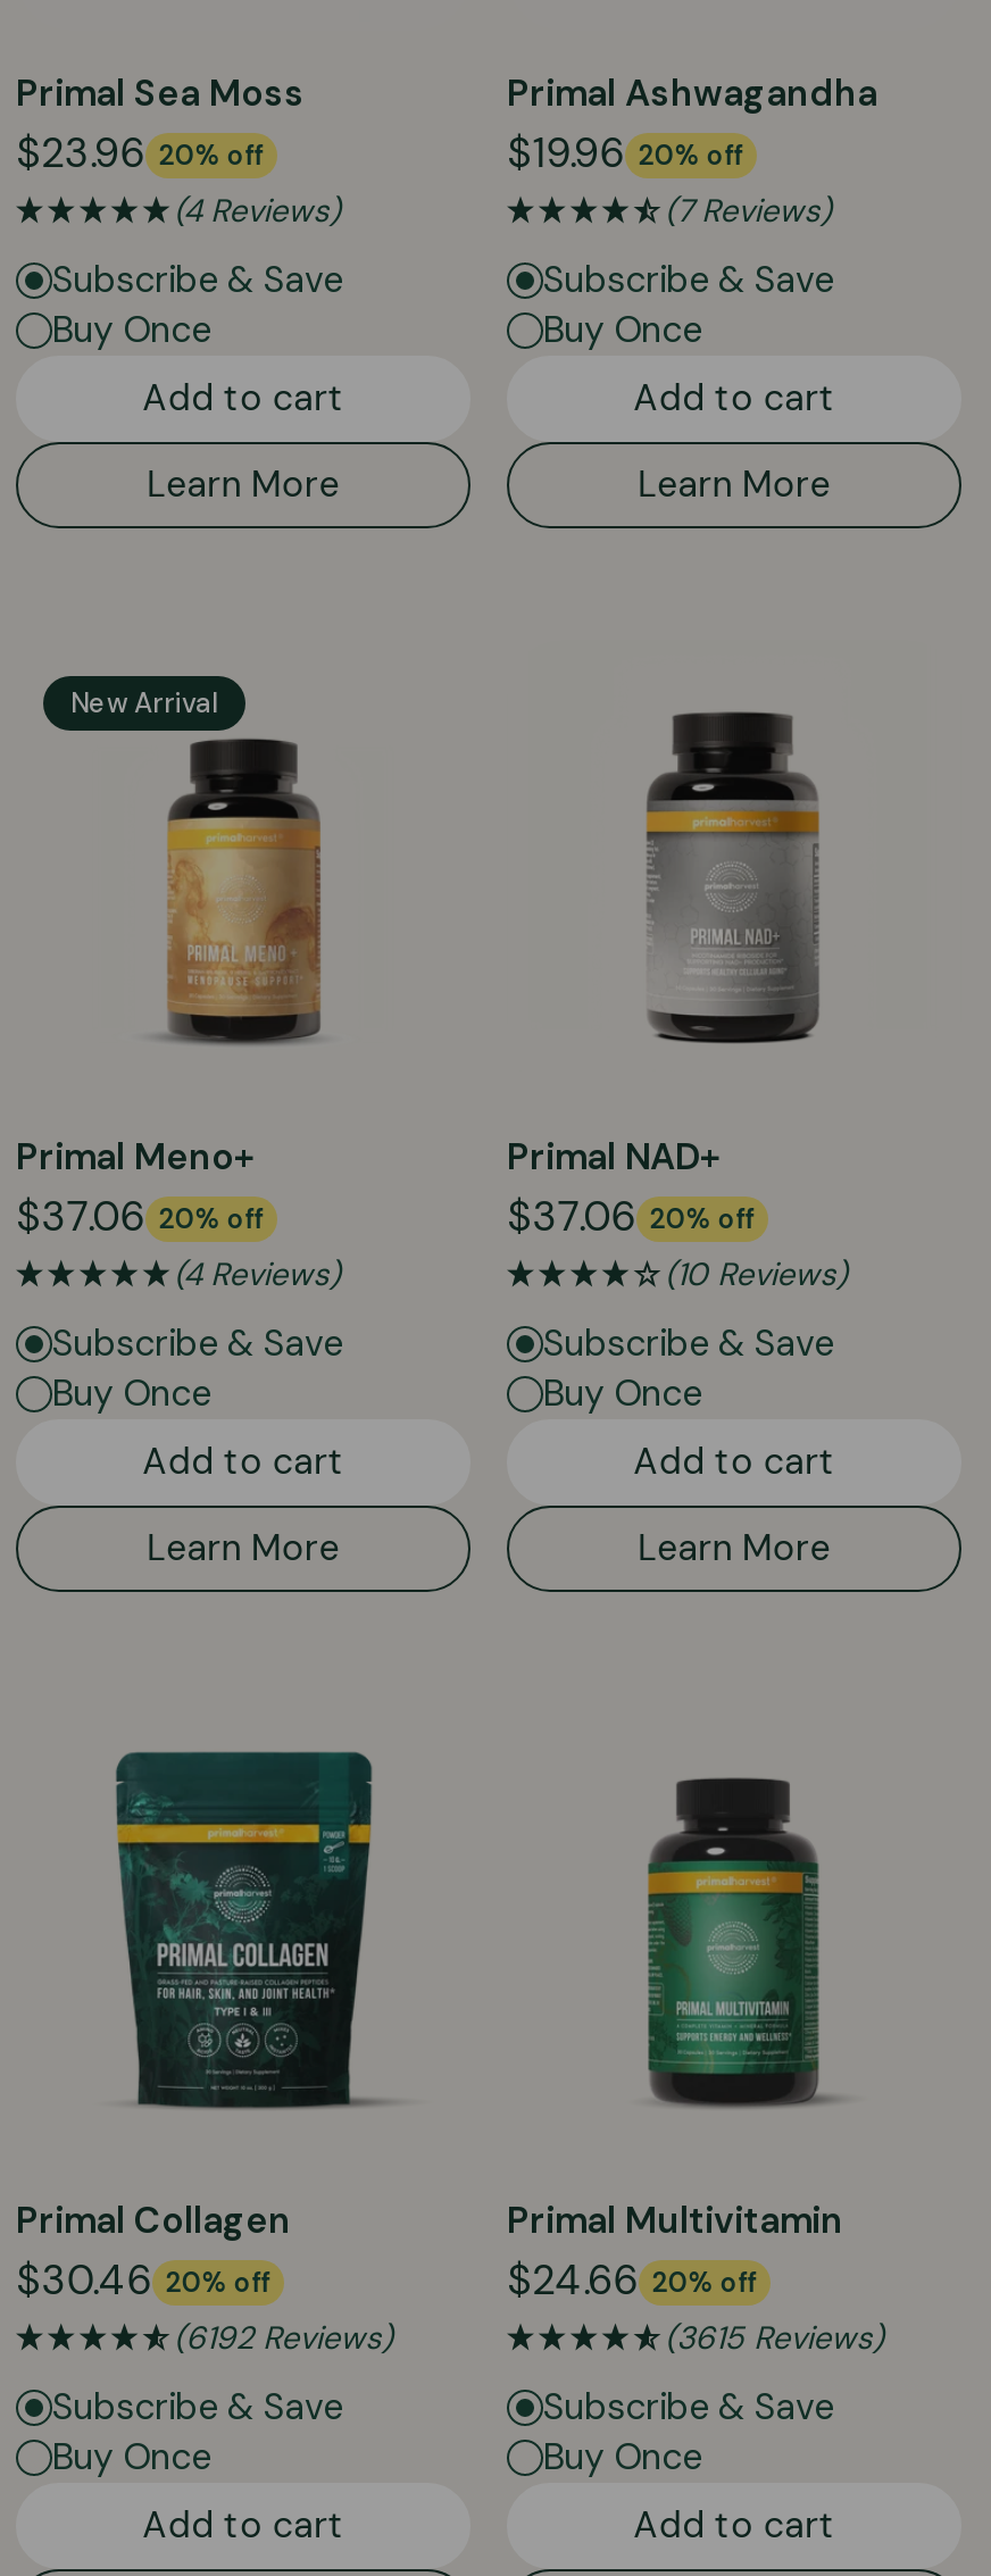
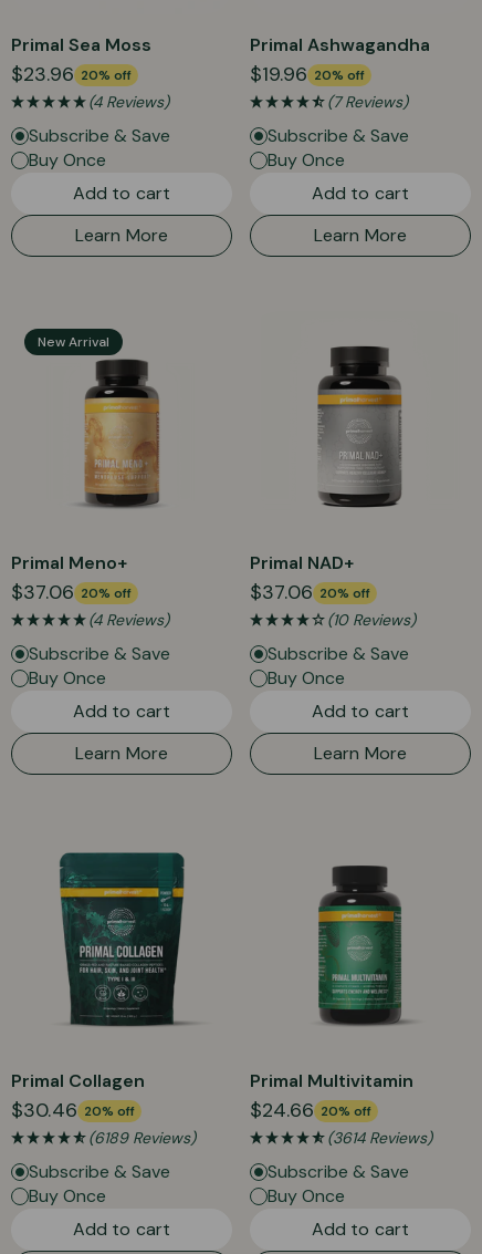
[174,2317,392,2358] (6192 Reviews) -> [88,1128,195,1148] (6189 Reviews)
[665,2317,883,2358] (3615 Reviews) -> [327,1128,432,1148] (3614 Reviews)

